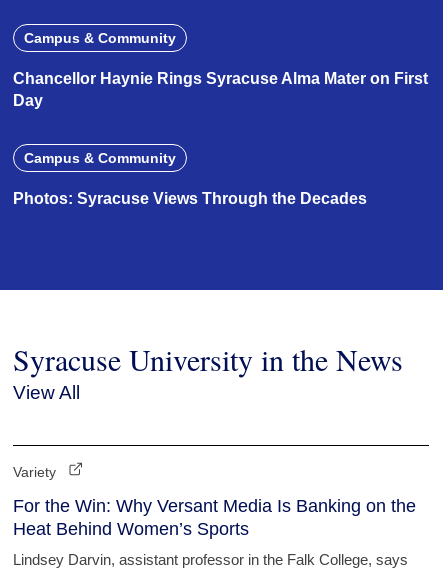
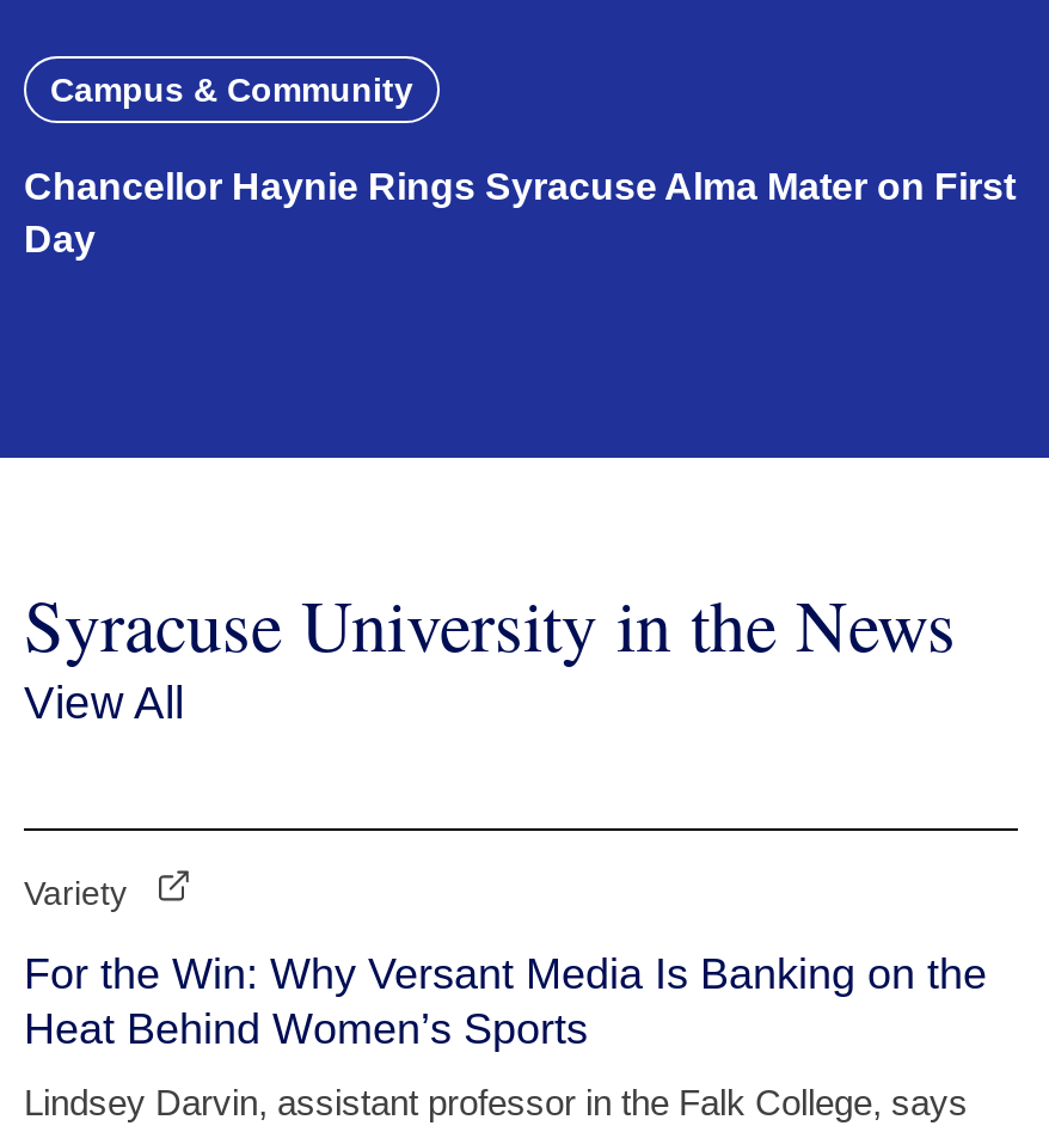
[13,150,367,207] Campus & Community | Photos: Syracuse Views Through the Decades -> none

